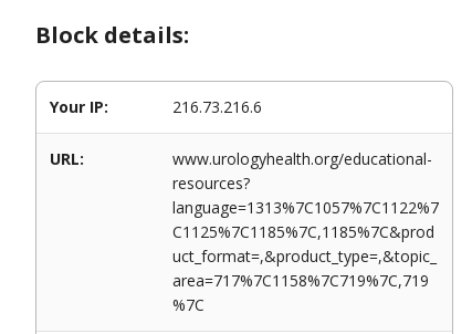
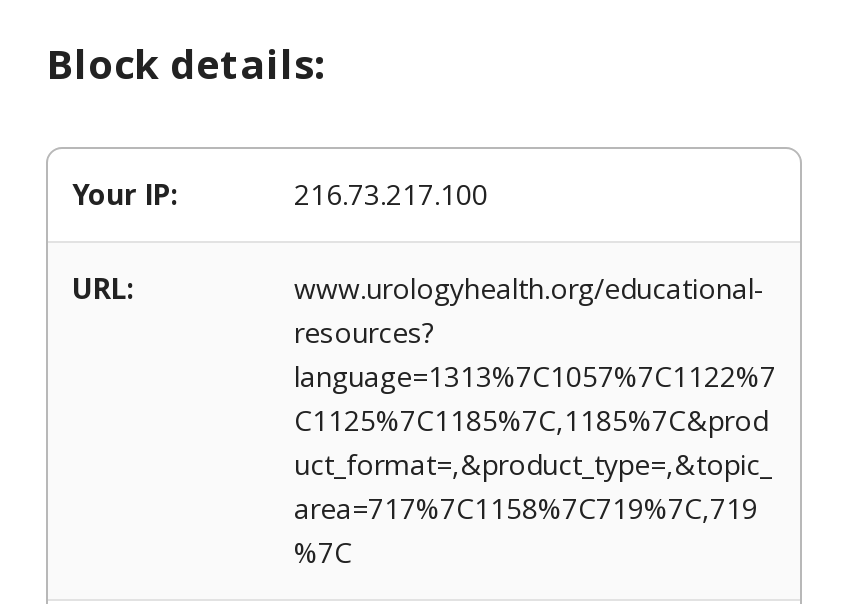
[172,96,262,117] 216.73.216.6 -> [294,175,488,213] 216.73.217.100

